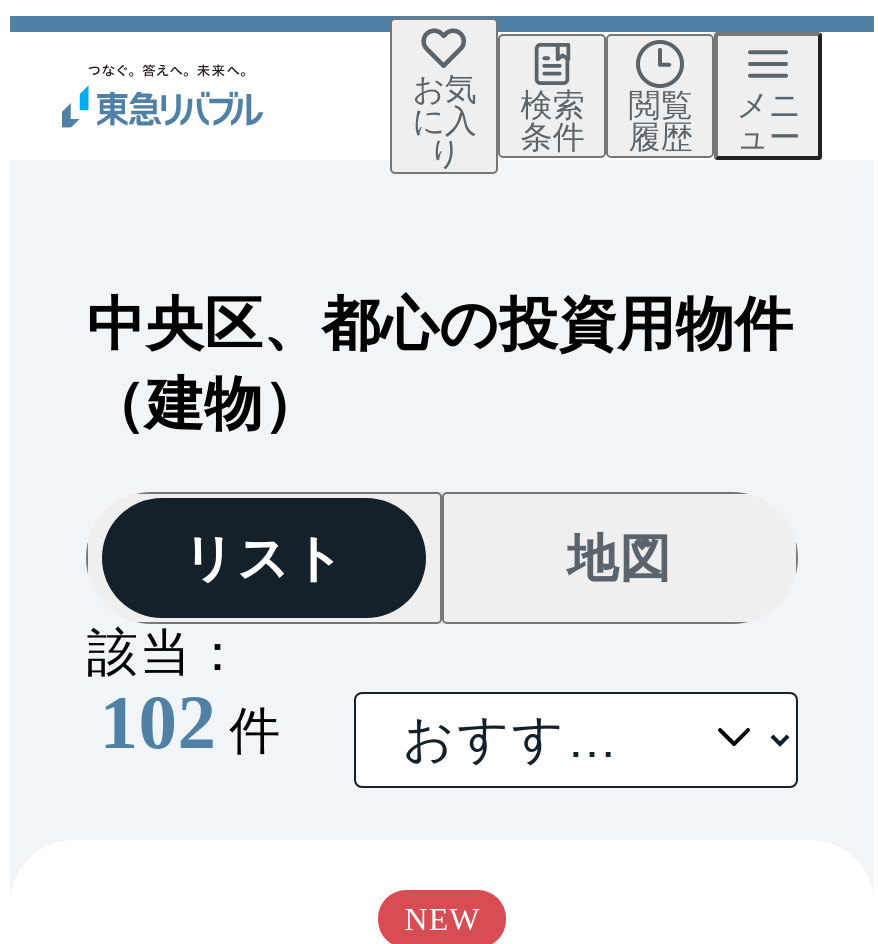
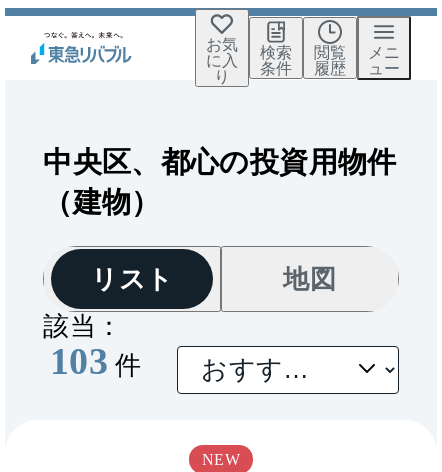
[100,680,282,764] 102 件 -> [50,340,141,382] 103 件

